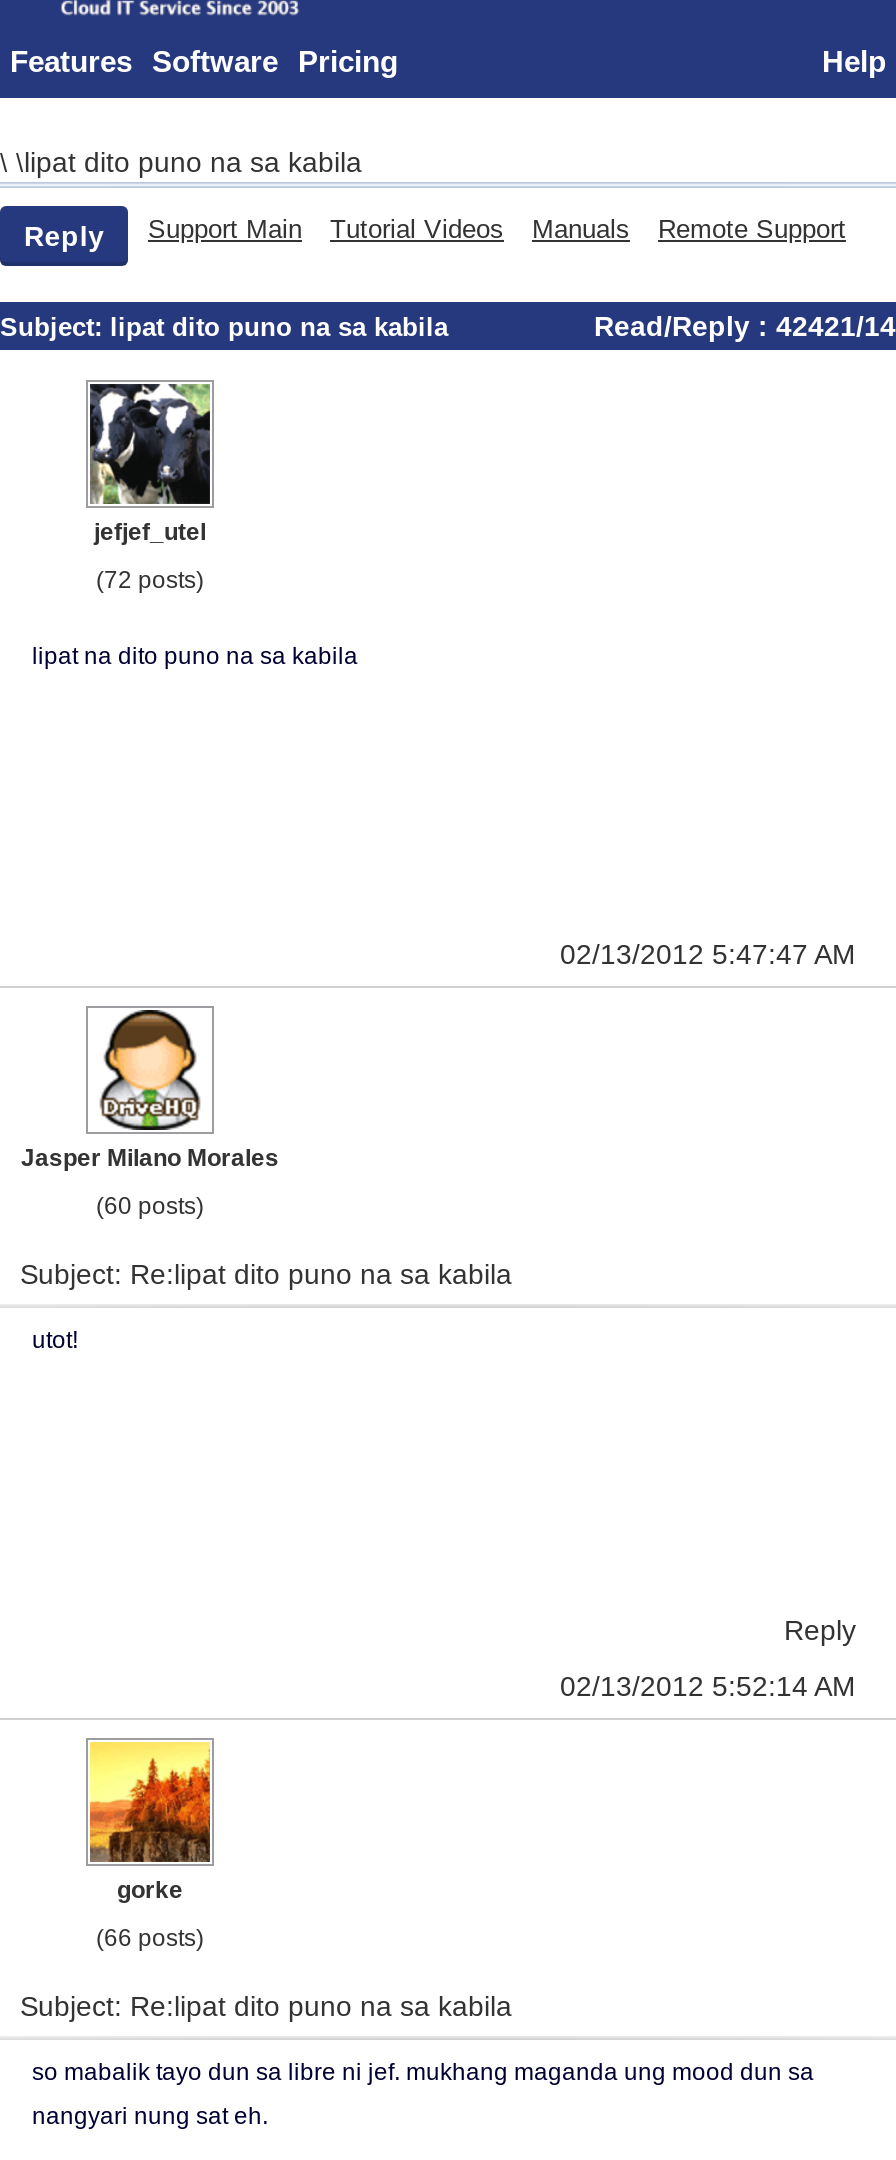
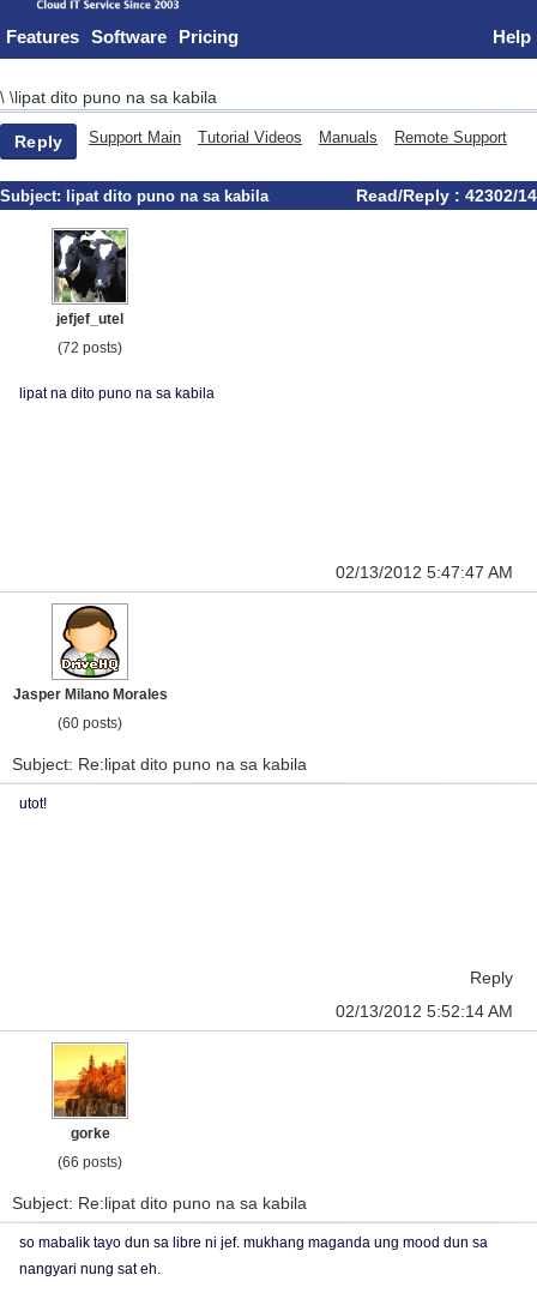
[594,310,896,342] Read/Reply : 42421/14 -> [356,186,537,205] Read/Reply : 42302/14

